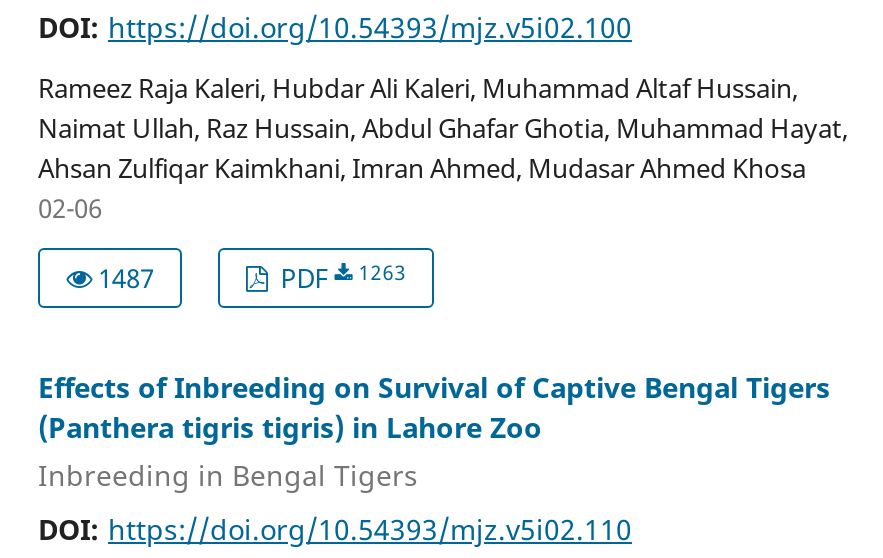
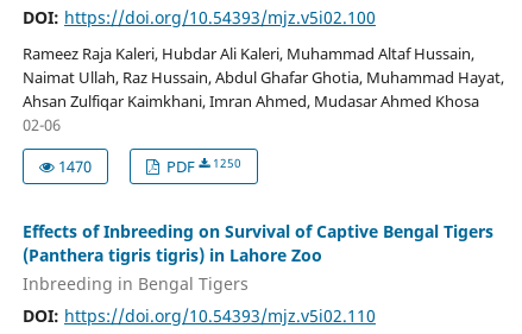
[92,261,154,297] 1487 -> [55,156,92,178] 1470
[275,259,407,297] PDF 1263 -> [163,155,242,178] PDF 1250

